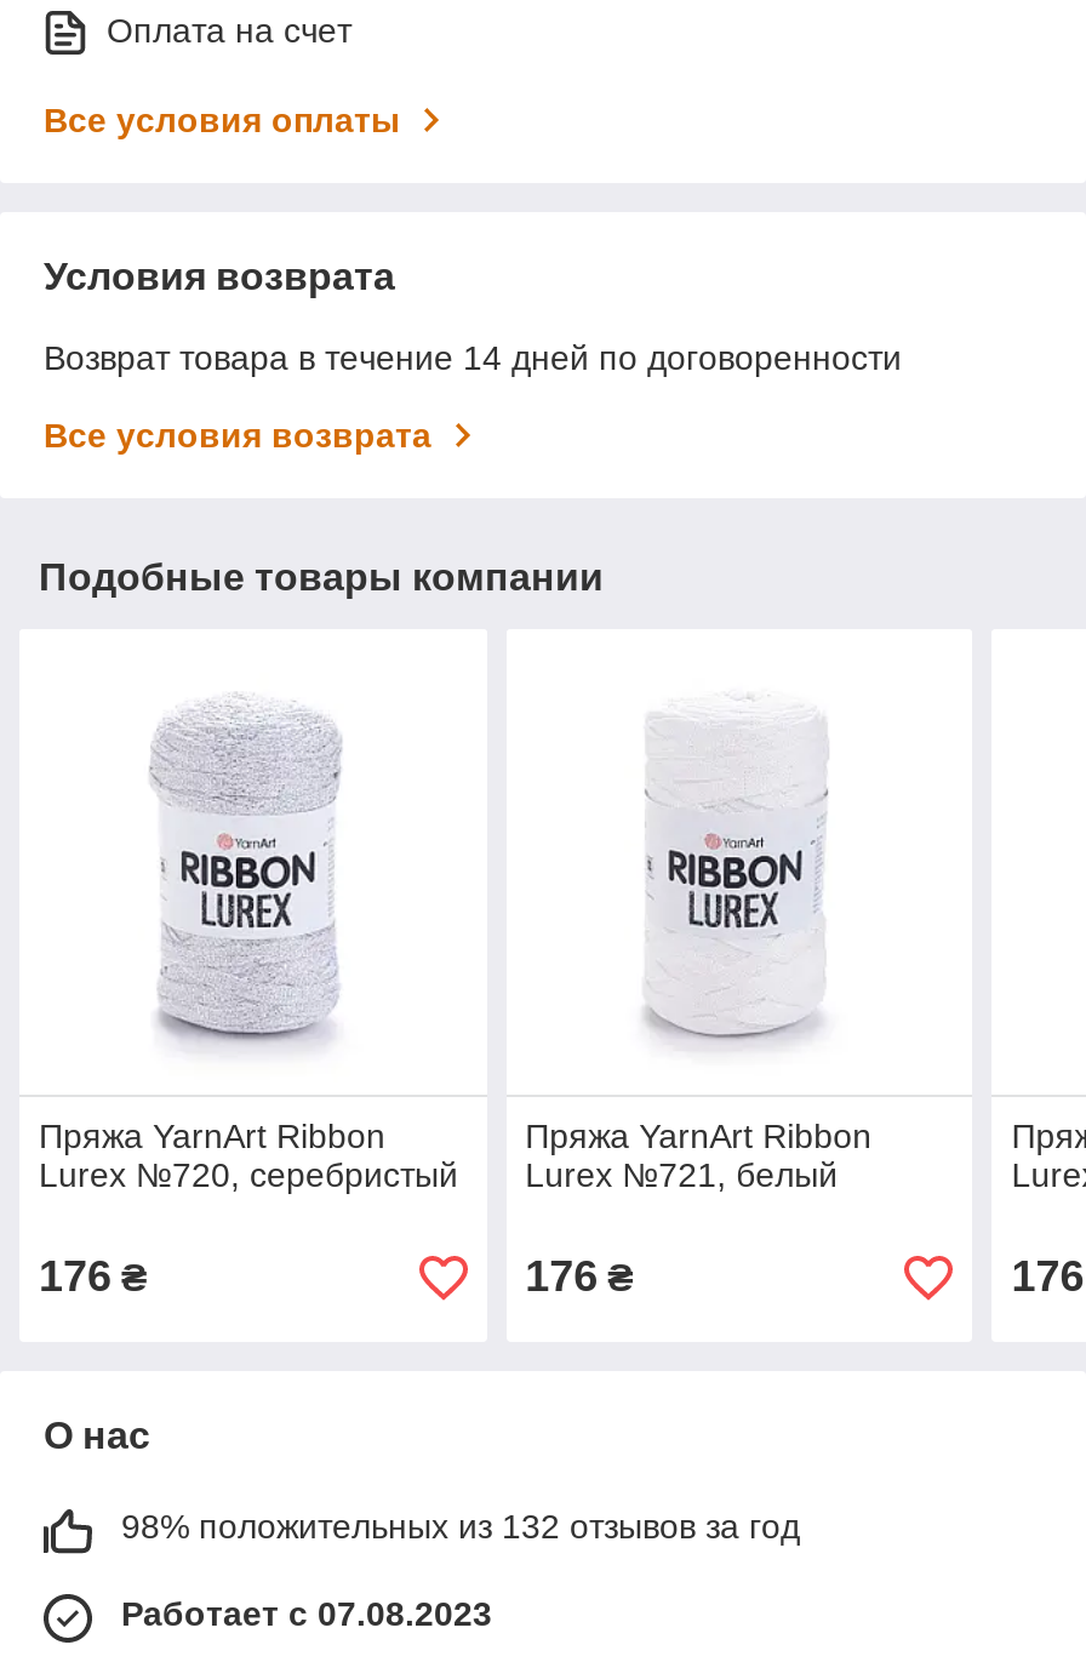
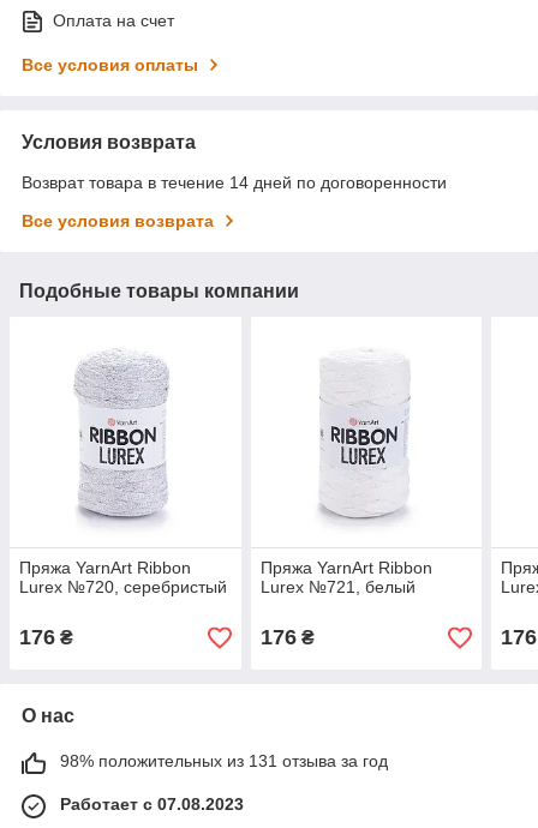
[121,1508,800,1547] 98% положительных из 132 отзывов за год -> [60,752,388,771] 98% положительных из 131 отзыва за год

